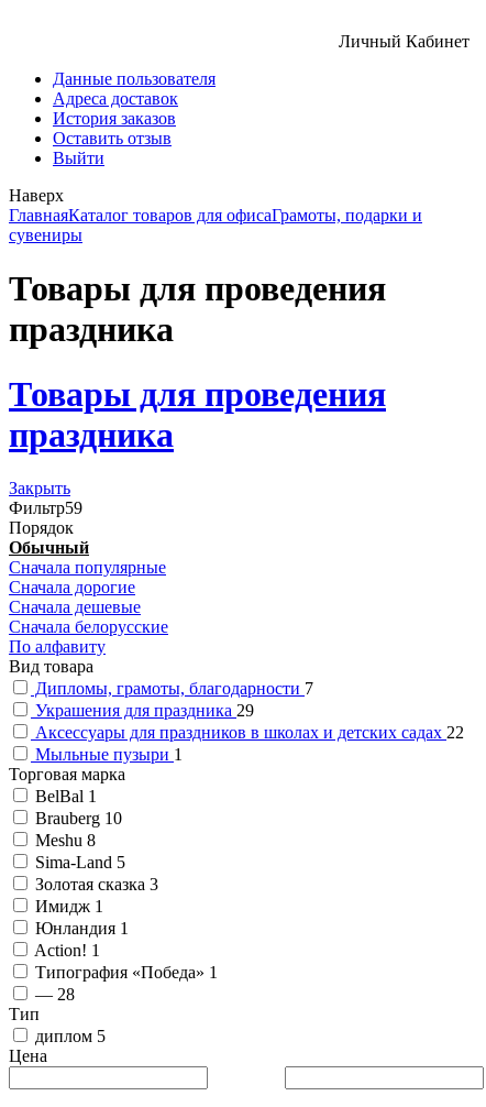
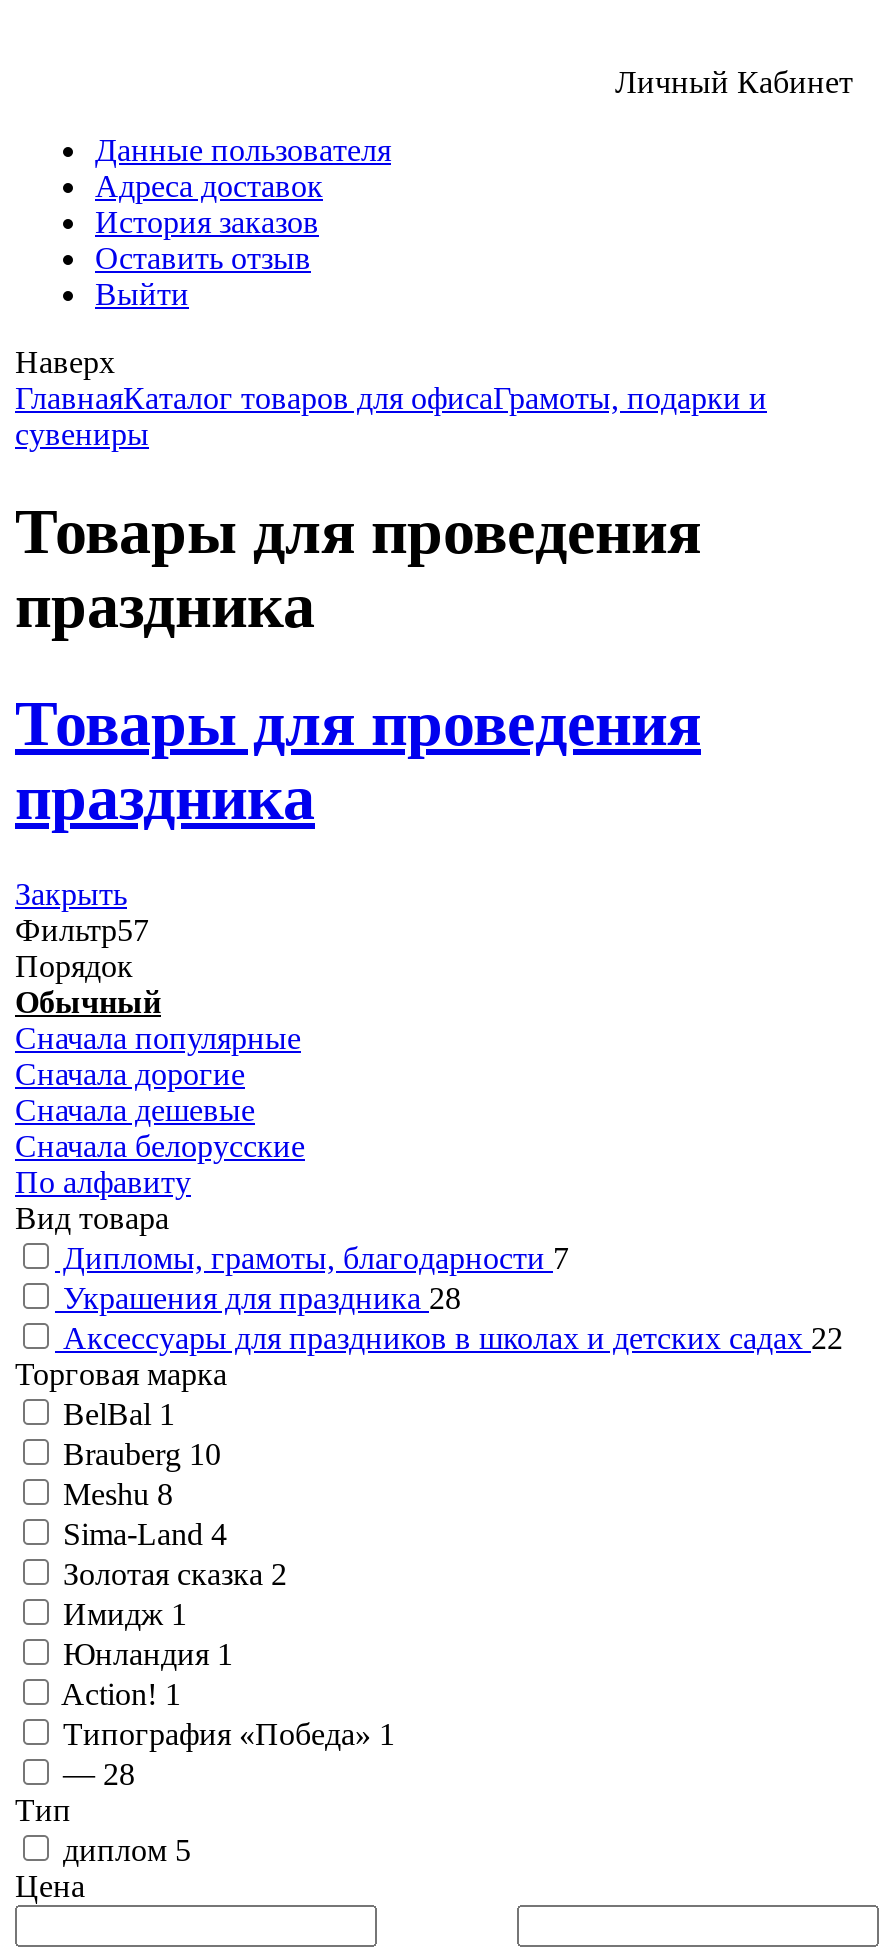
[9,499,82,518] Фильтр59 -> [15,914,149,948] Фильтр57
[31,701,254,720] Украшения для праздника 29 -> [55,1282,461,1316] Украшения для праздника 28
[31,745,183,764] Мыльные пузыри 1 -> none
[31,853,125,872] Sima-Land 5 -> [55,1518,227,1552] Sima-Land 4
[31,875,158,894] Золотая сказка 3 -> [55,1558,287,1592] Золотая сказка 2

